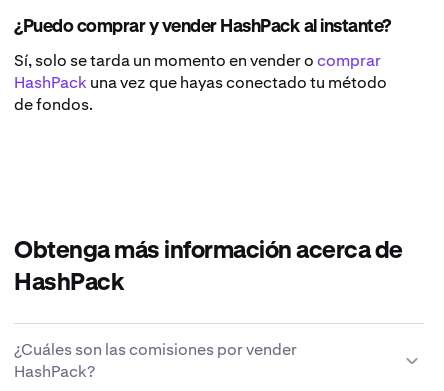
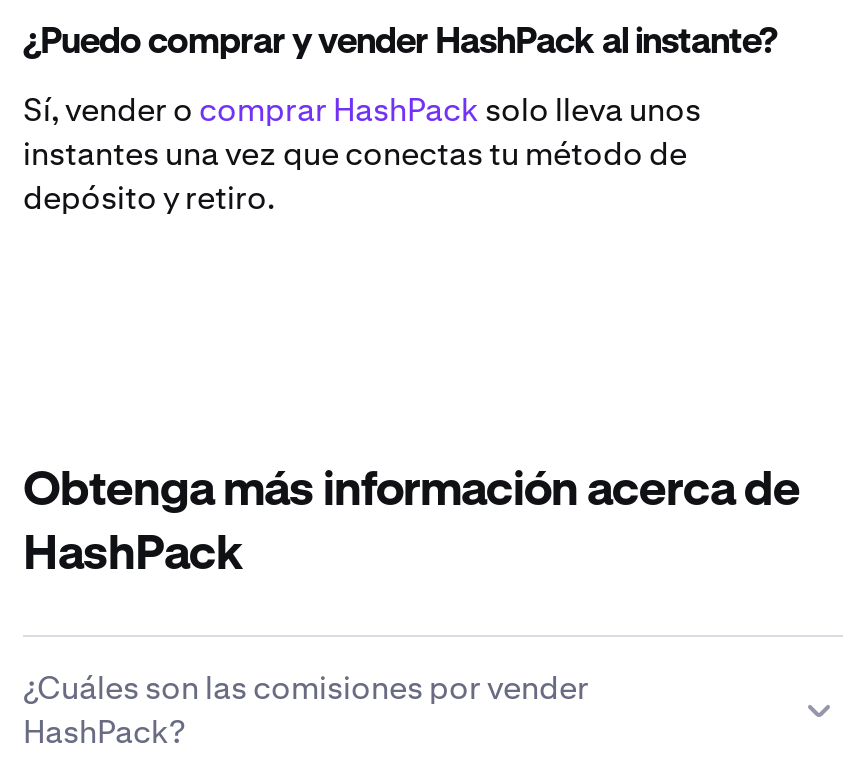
[14,50,387,115] Sí, solo se tarda un momento en vender o comprar | HashPack una vez que hayas conectado tu método | de fondos. -> [23,90,701,220] Sí, vender o comprar HashPack solo lleva unos | instantes una vez que conectas tu método de | depósito y retiro.

